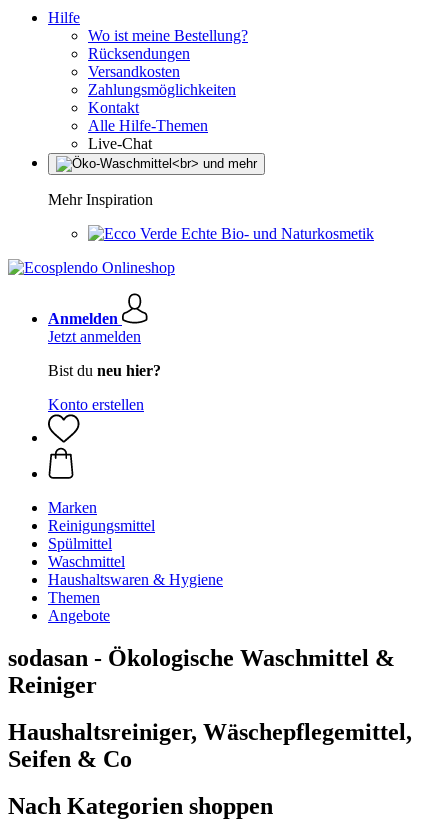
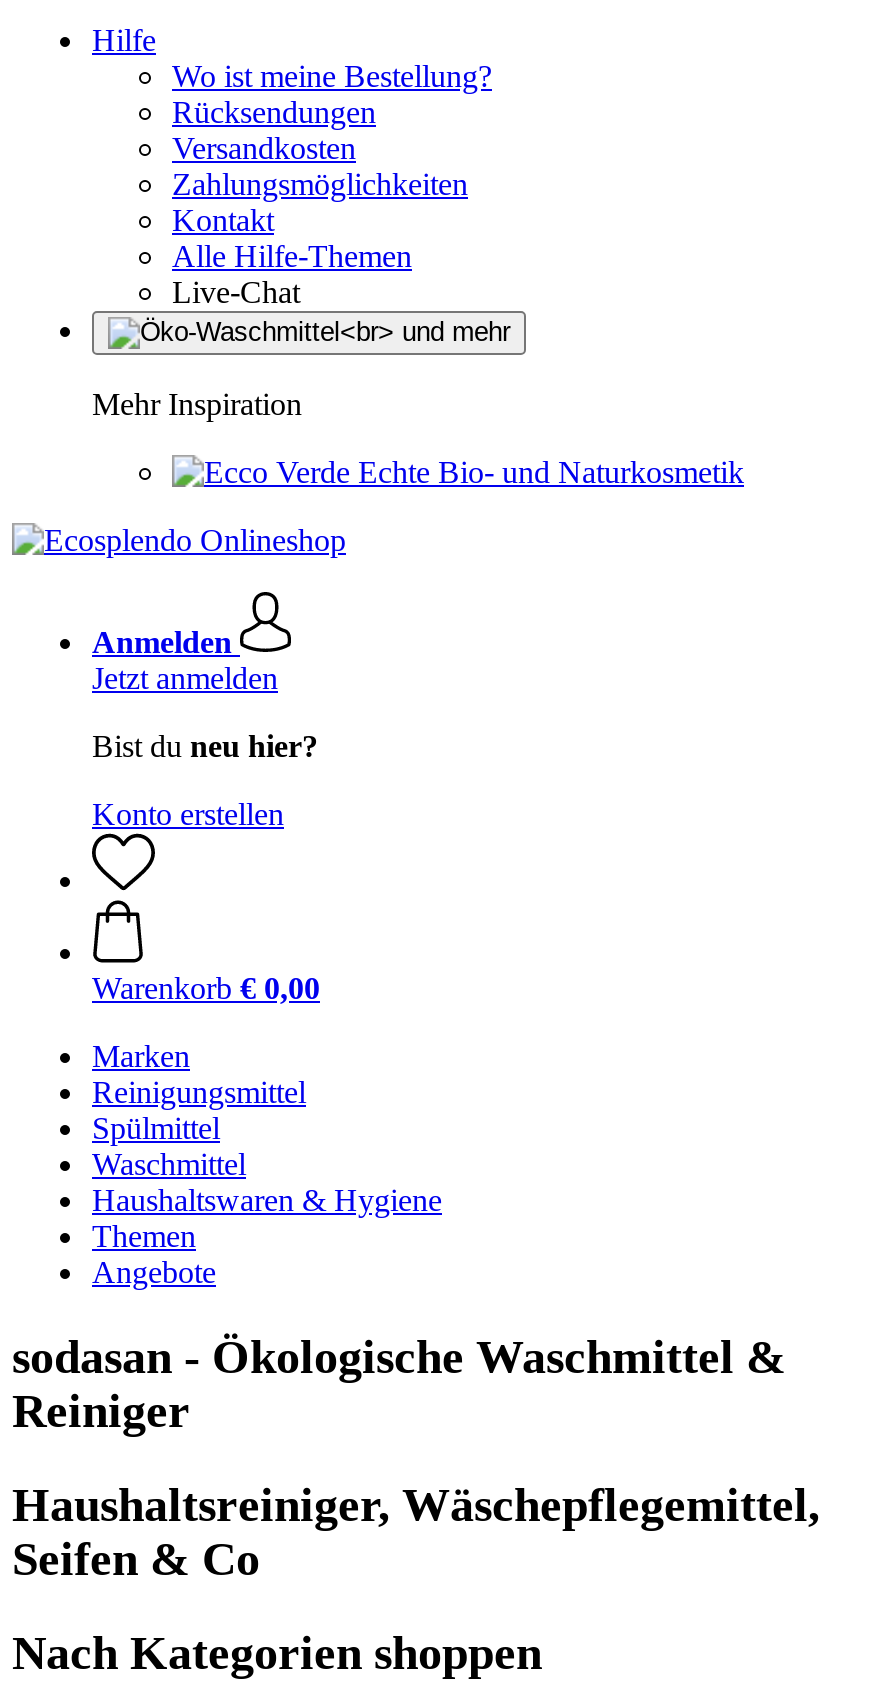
none -> [92,971,320,1005] Warenkorb € 0,00

